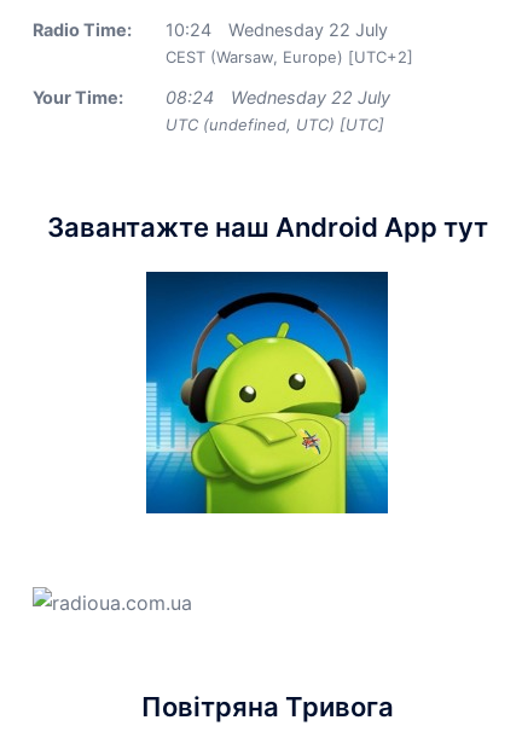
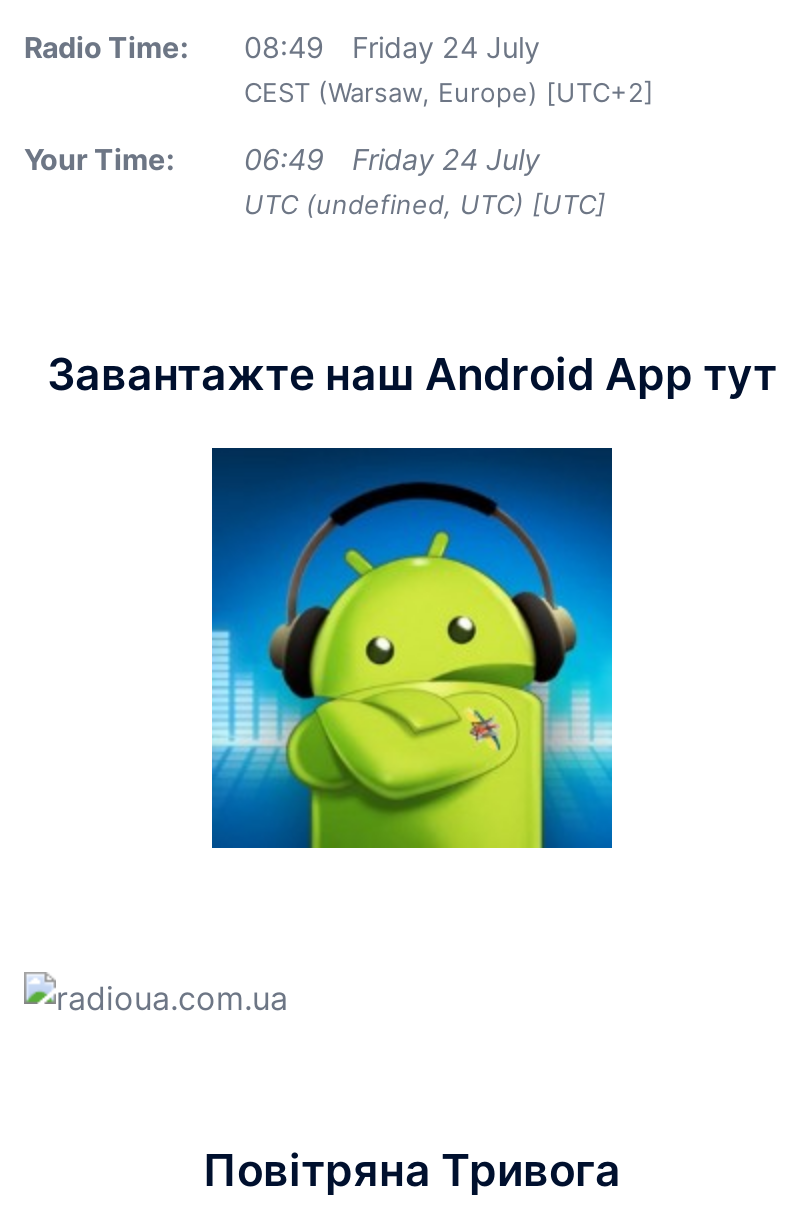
[166,19,211,40] 10:24 -> [244,31,324,65] 08:49
[228,19,388,40] Wednesday 22 July -> [352,31,540,65] Friday 24 July
[166,87,214,107] 08:24 -> [244,143,324,177] 06:49
[231,87,390,107] Wednesday 22 July -> [352,143,540,177] Friday 24 July

